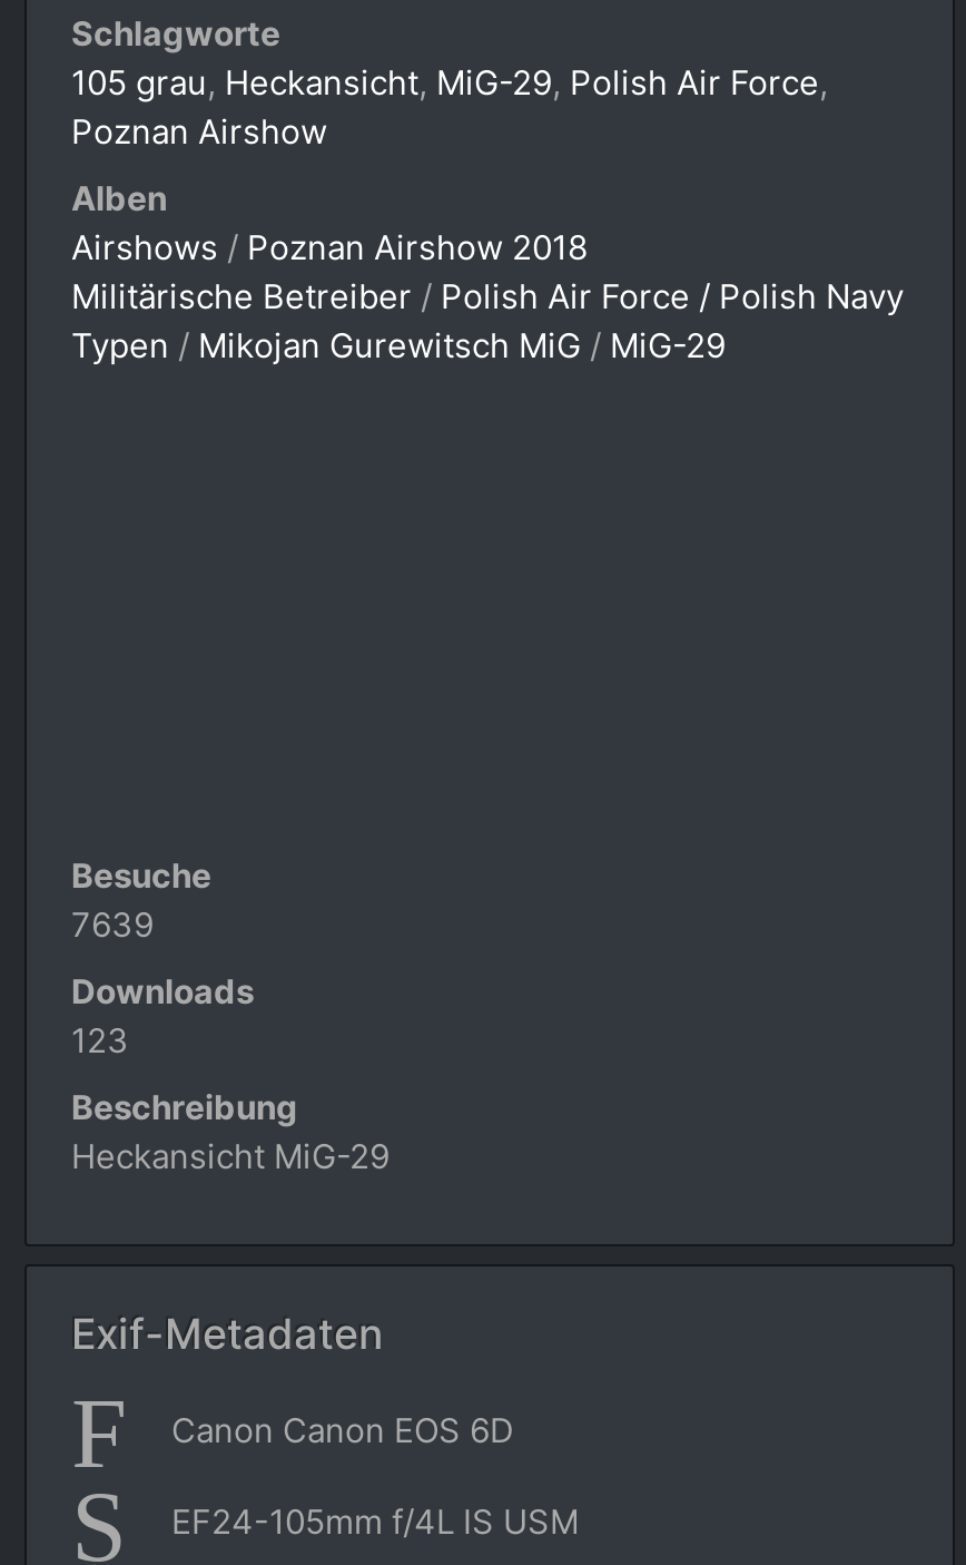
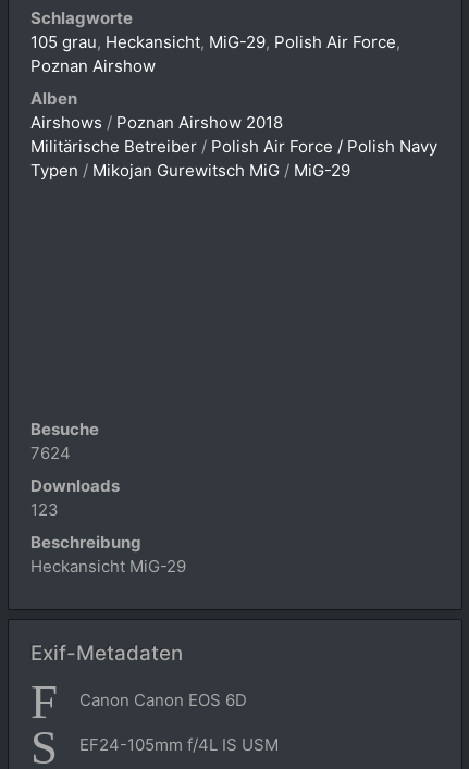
[71,903,154,945] 7639 -> [30,442,71,463] 7624

